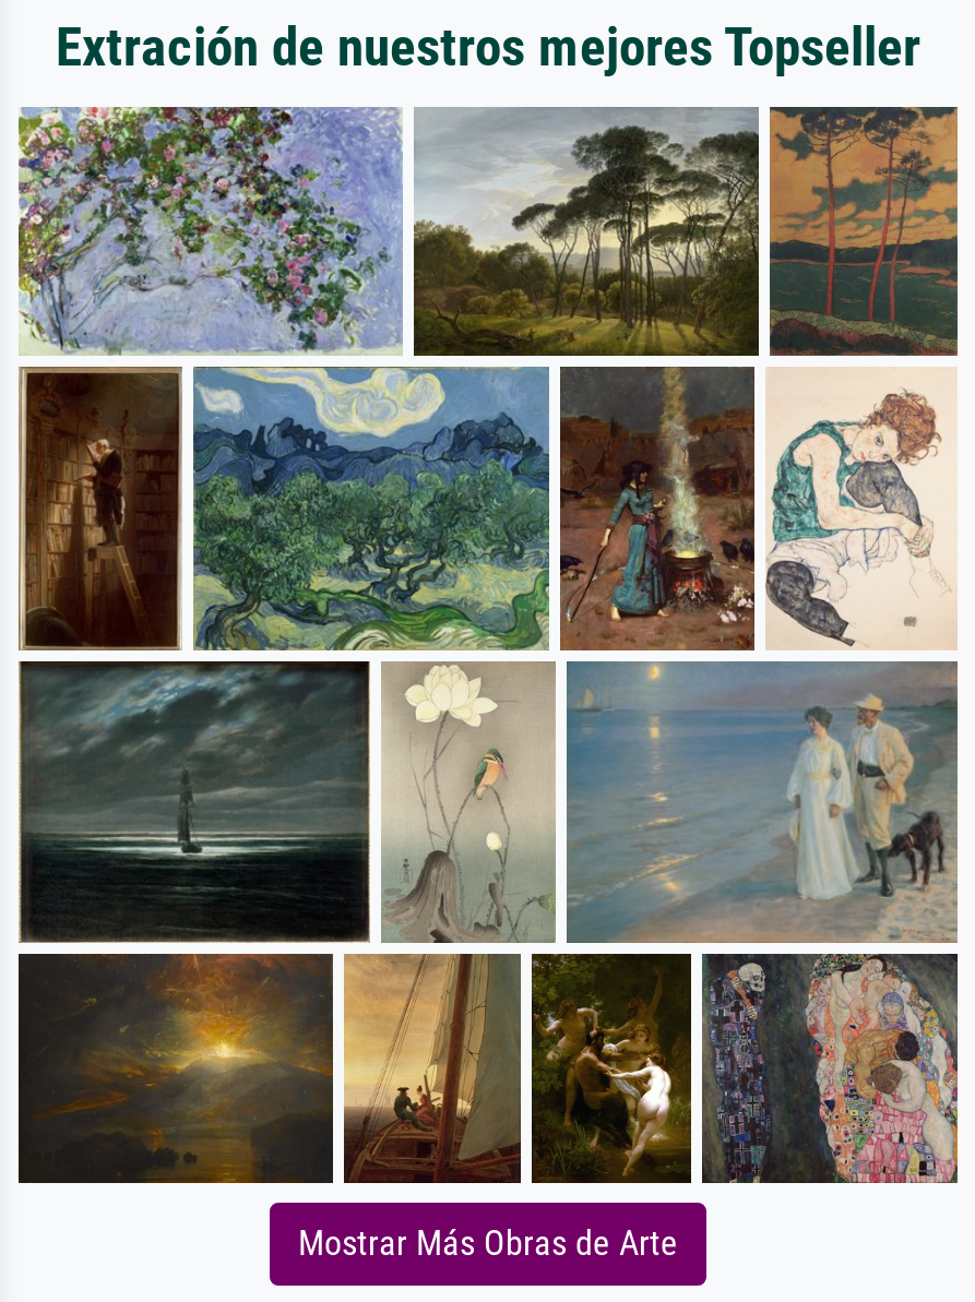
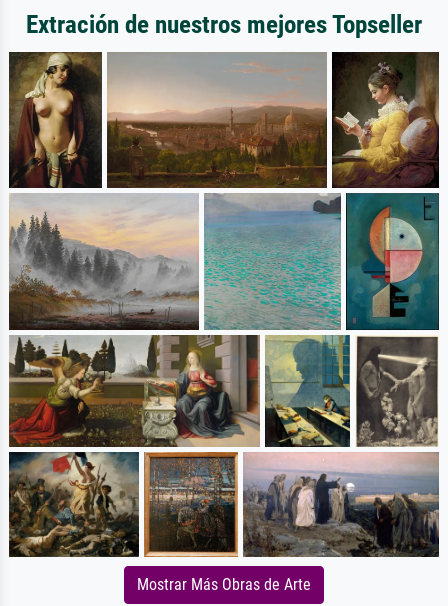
[16,105,960,1185] [image] -> [8,51,440,558] [image]

